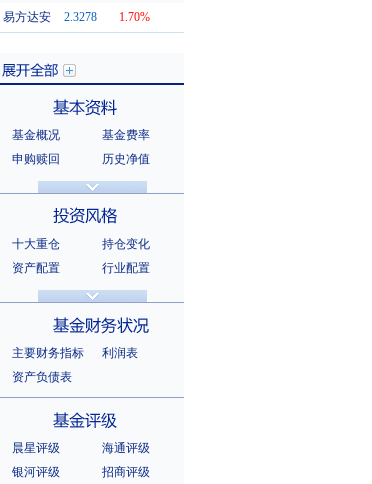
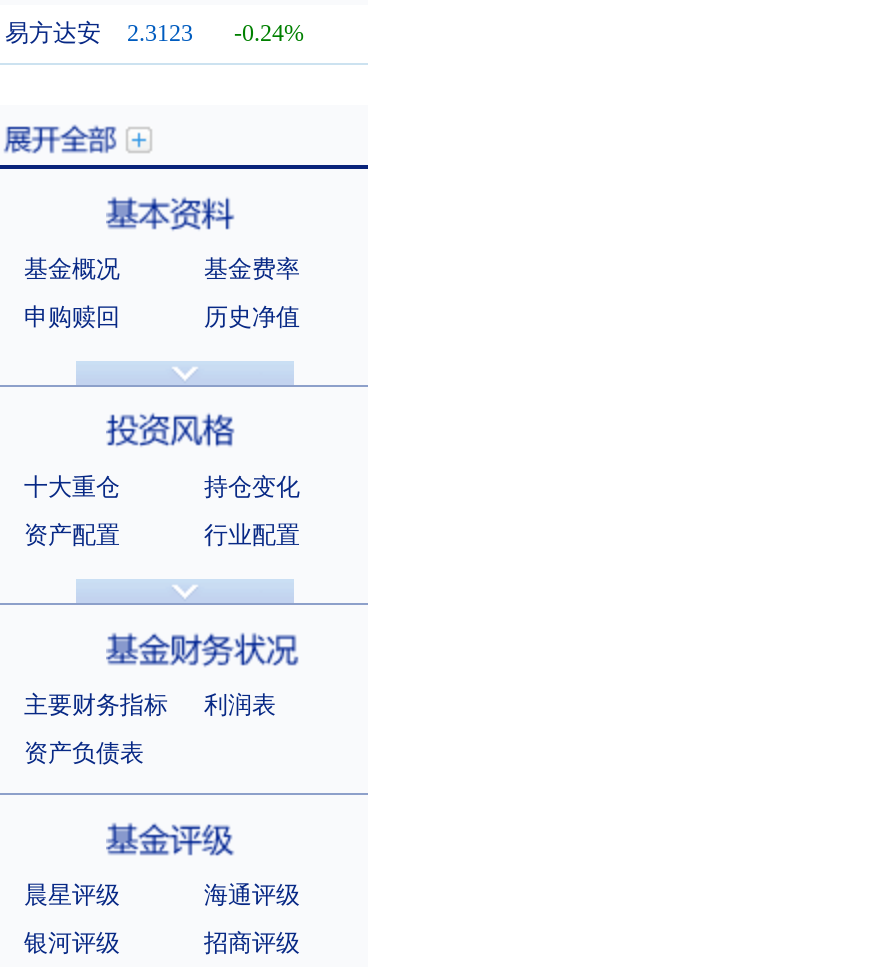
[63,10,96,24] 2.3278 -> [127,19,193,47] 2.3123
[119,10,150,24] 1.70% -> [234,19,304,47] -0.24%

